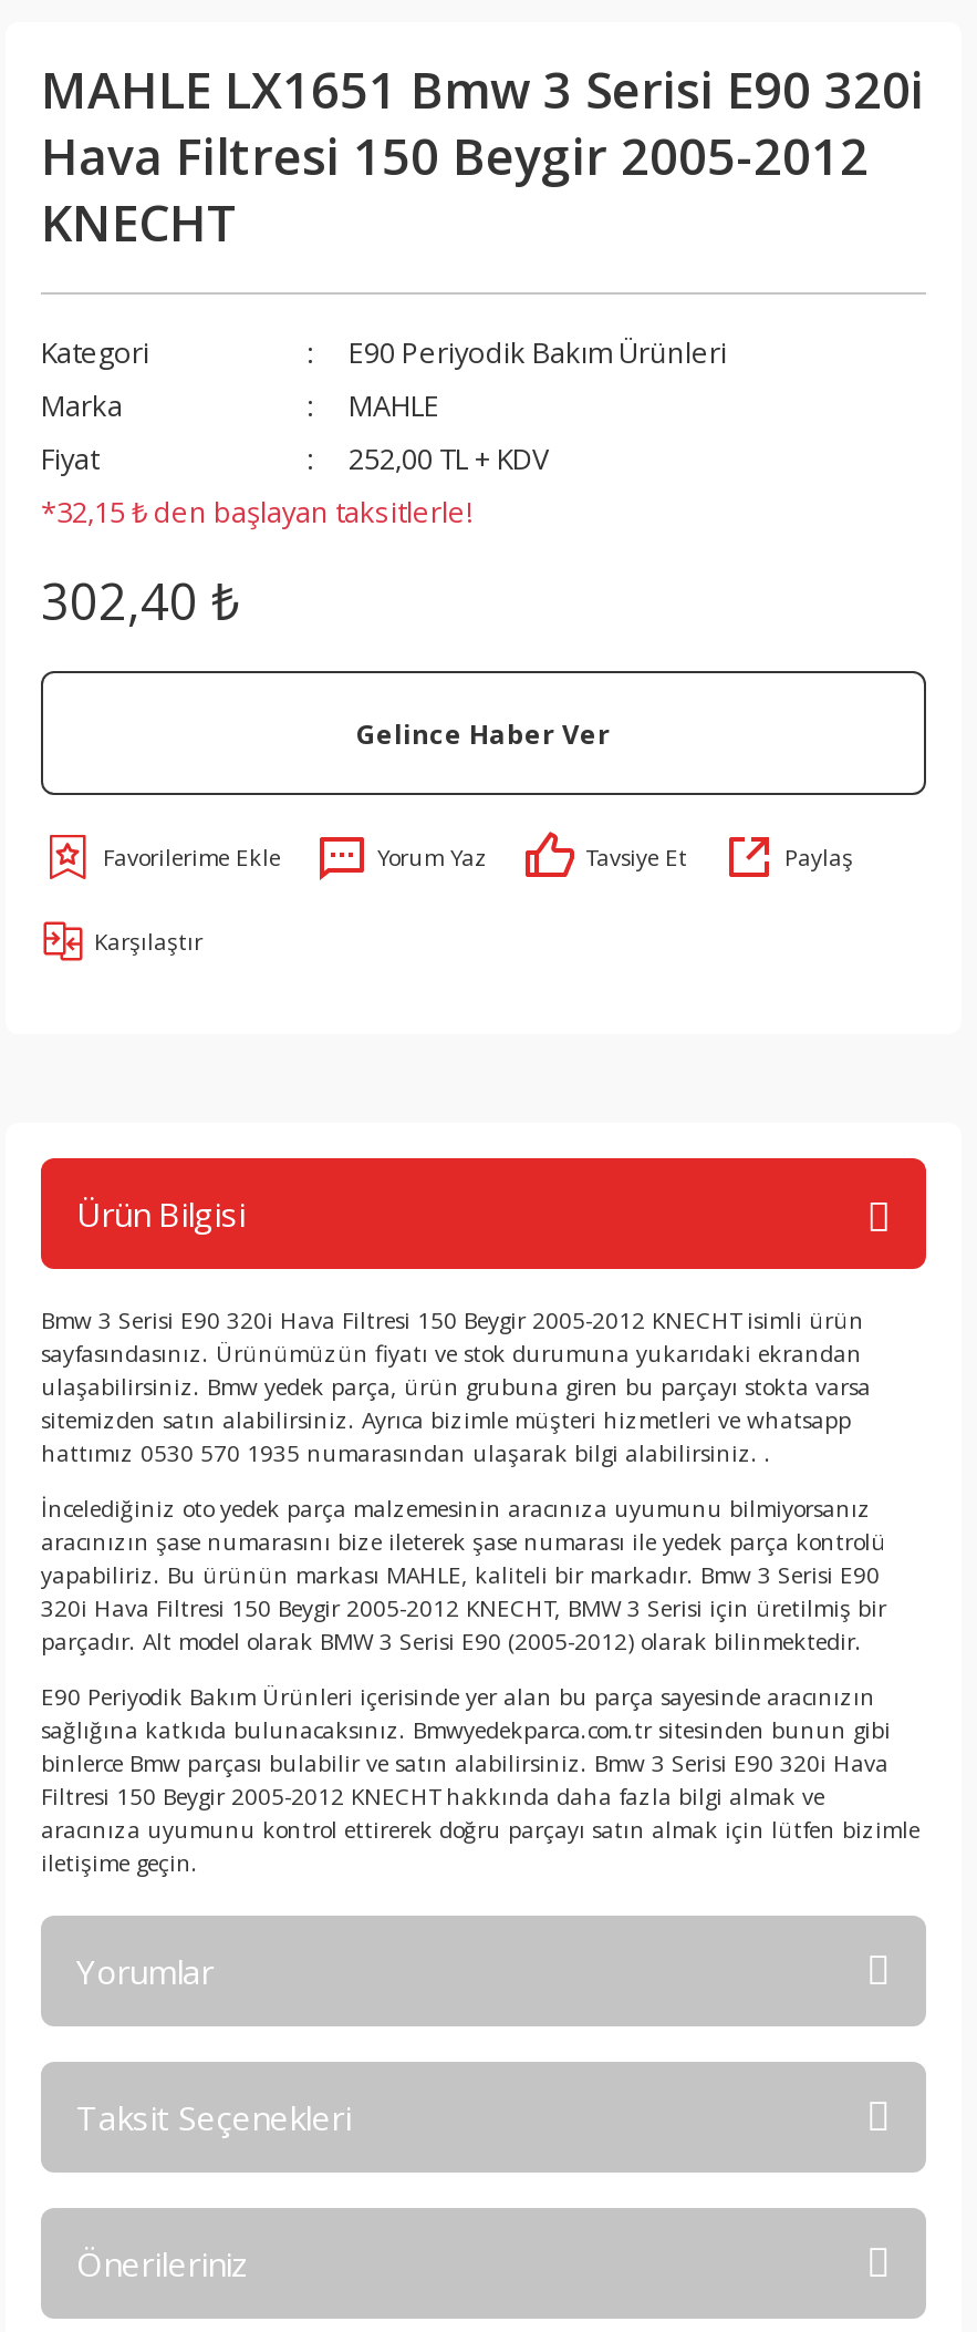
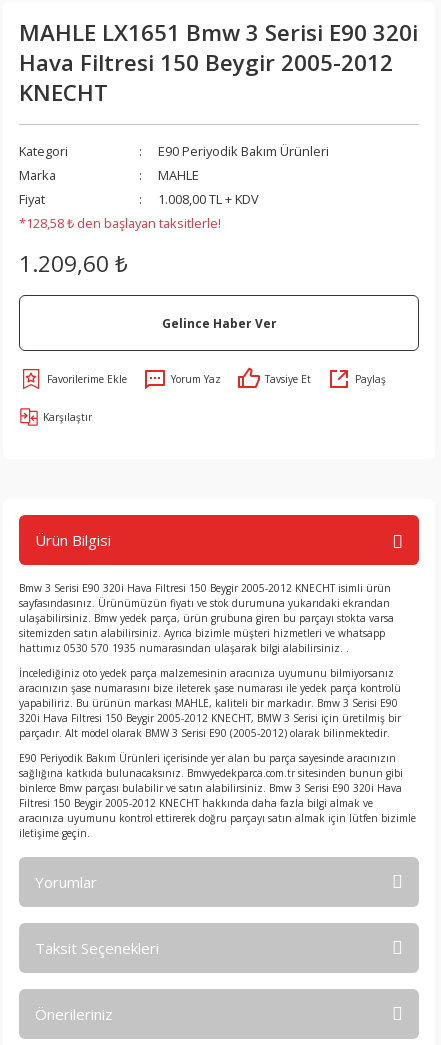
[349,438,550,478] 252,00 TL + KDV -> [158,190,259,208] 1.008,00 TL + KDV
[41,492,472,532] *32,15 ₺ den başlayan taksitlerle! -> [19,214,221,232] *128,58 ₺ den başlayan taksitlerle!
[41,567,240,636] 302,40 ₺ -> [19,248,128,279] 1.209,60 ₺

